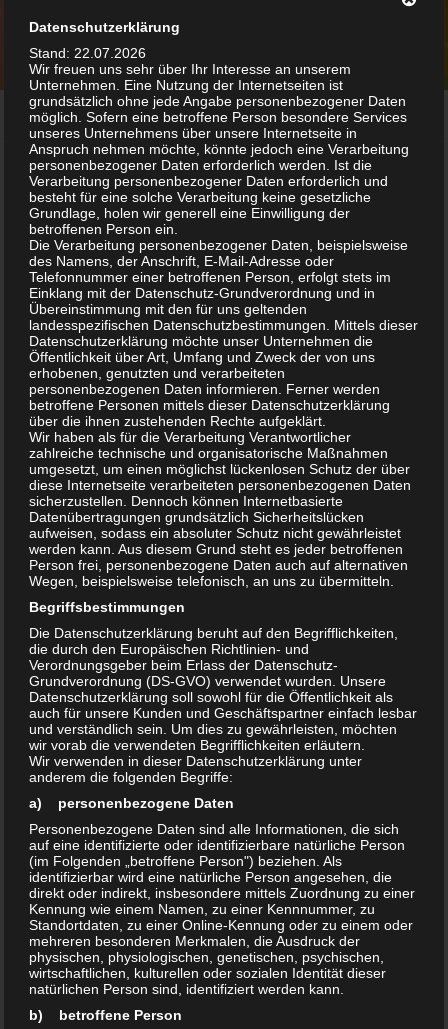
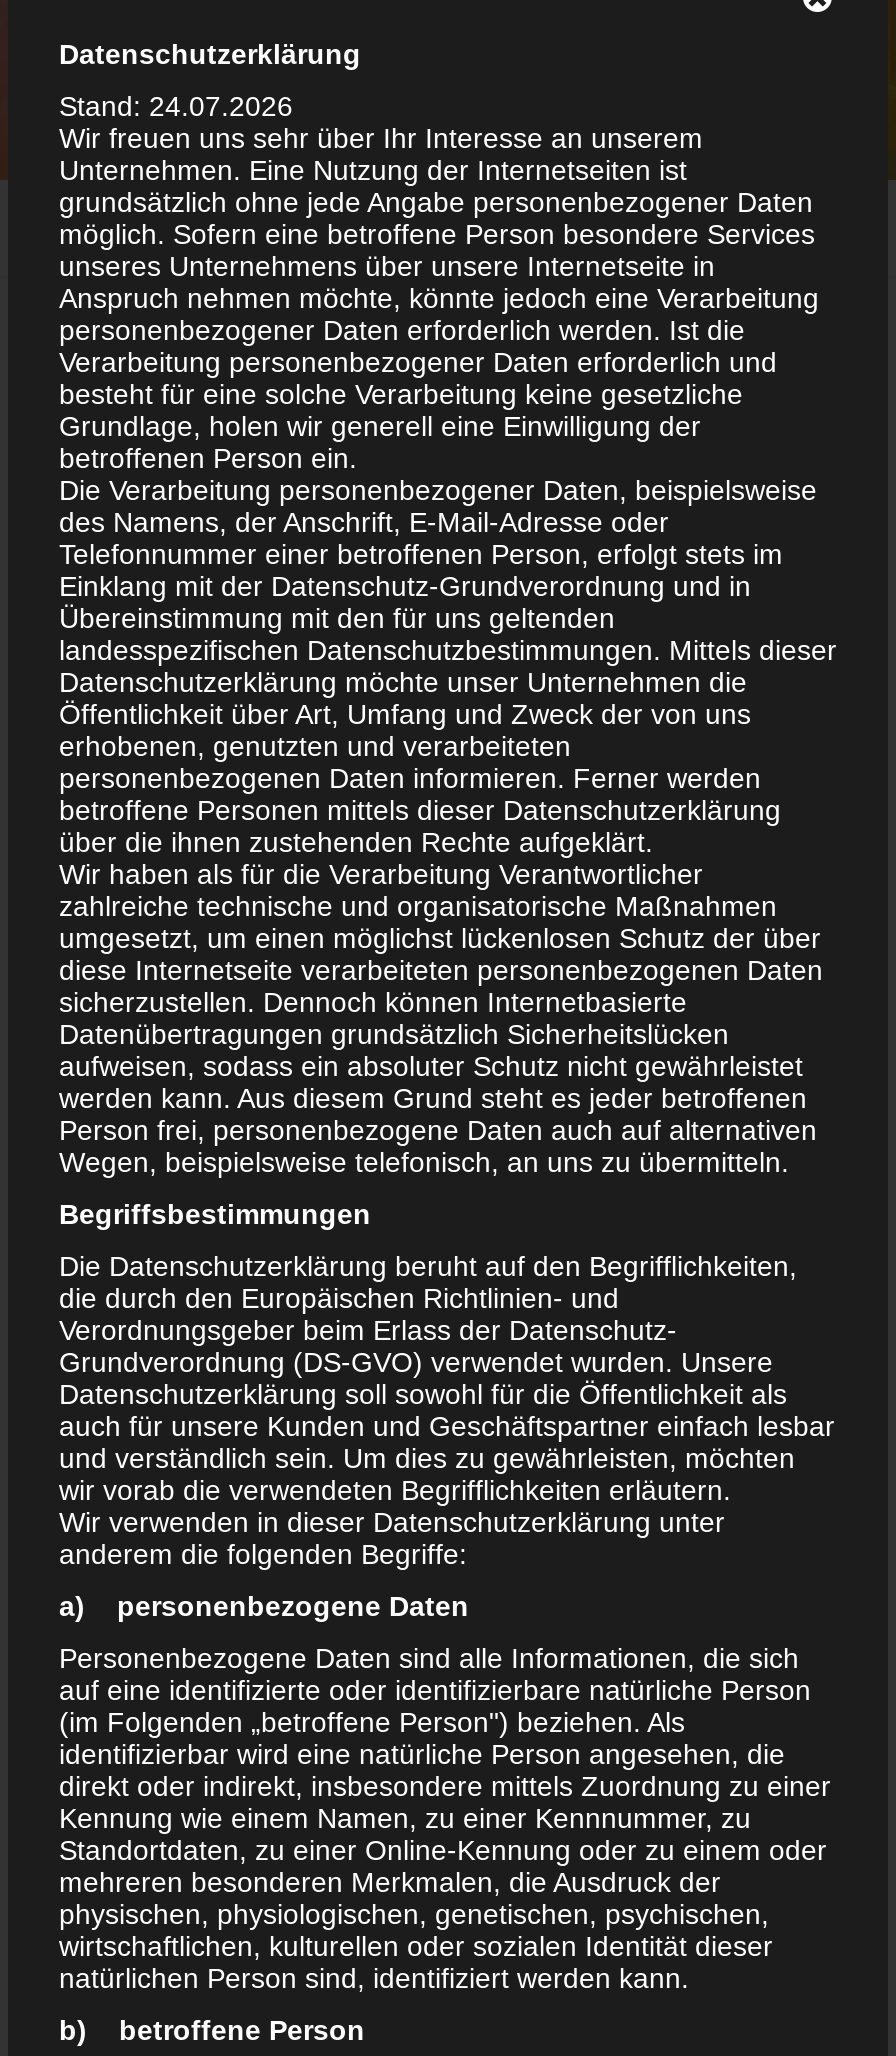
[29,45,146,61] Stand: 22.07.2026 -> [59,90,293,122] Stand: 24.07.2026

